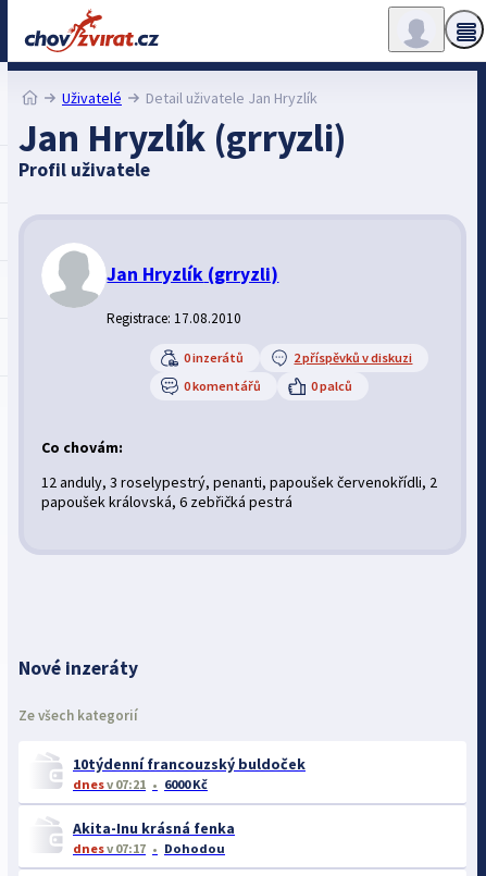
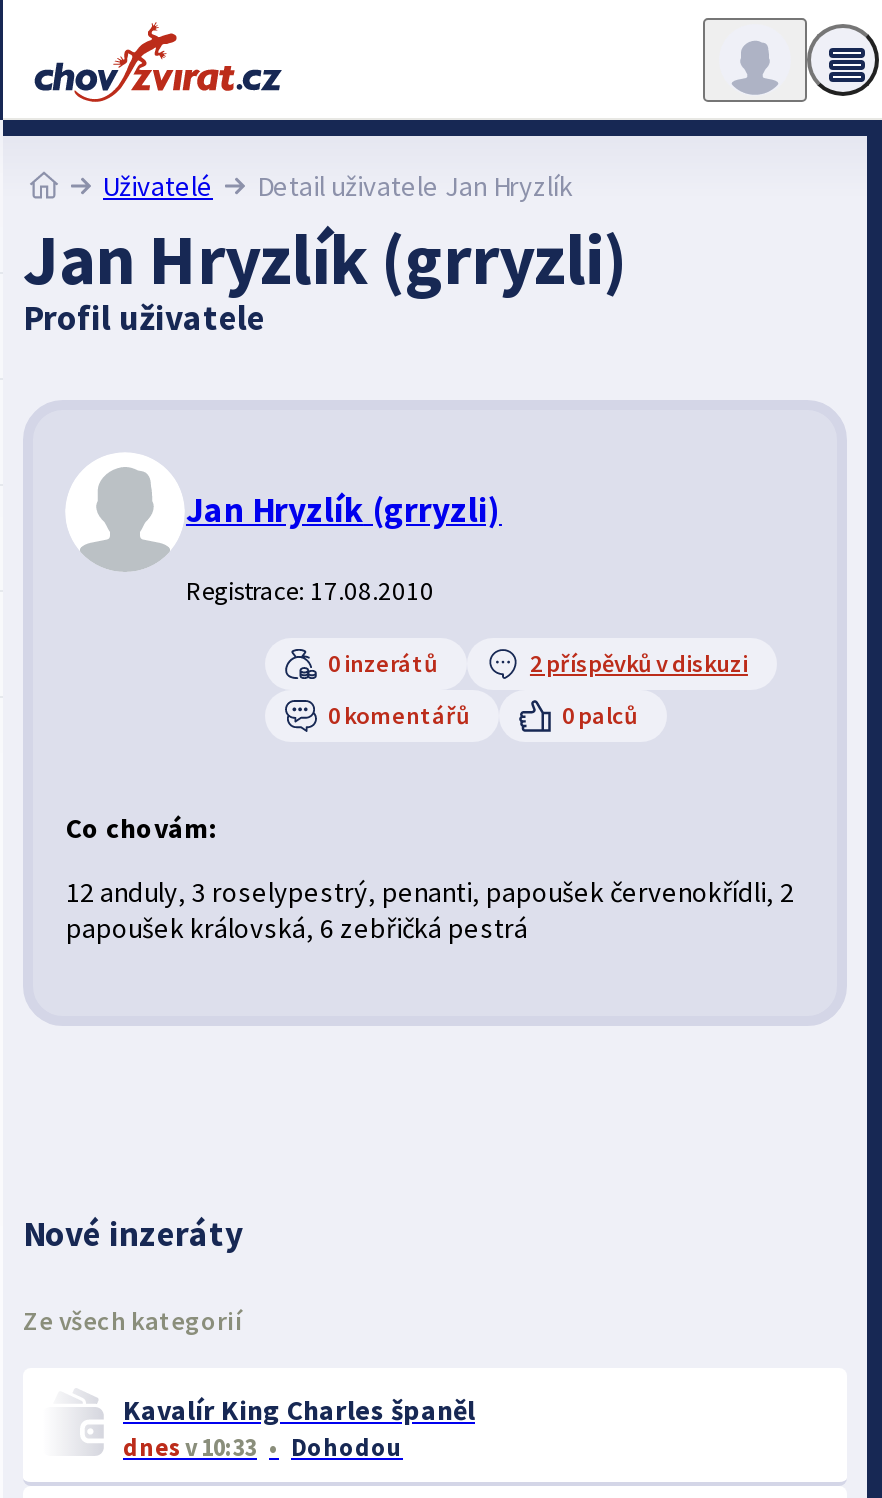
[73,754,306,856] 10týdenní francouzský buldoček | dnesv 07:21 | 6000 Kč | Akita-Inu krásná fenka | dnesv 07:17 -> [123,1391,475,1461] Kavalír King Charles španěl | dnes v 10:33

